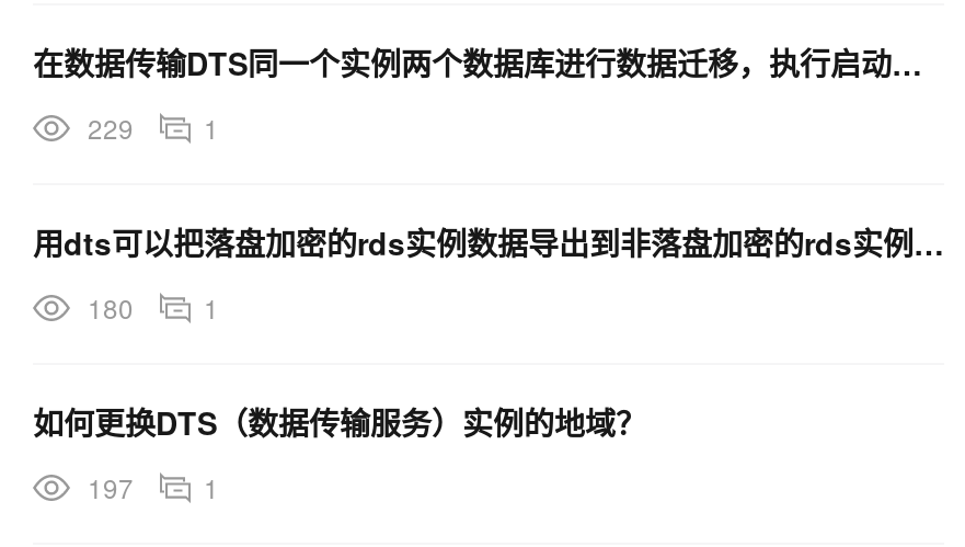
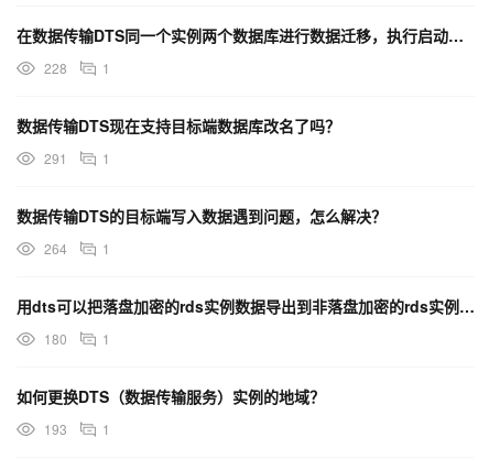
[88,109,134,146] 229 -> [17,58,387,258] 228 | 1 | 数据传输DTS现在支持目标端数据库改名了吗？ | 291 | 1 | 数据传输DTS的目标端写入数据遇到问题，怎么解决？ | 264
[88,468,219,505] 197 1 -> [44,419,110,438] 193 1

